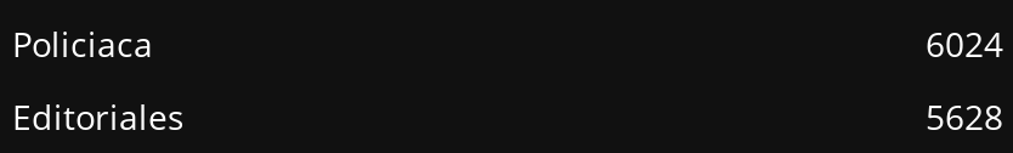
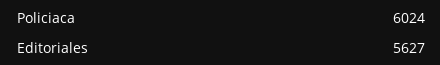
[926,93,1003,140] 5628 -> [393,38,425,57] 5627

